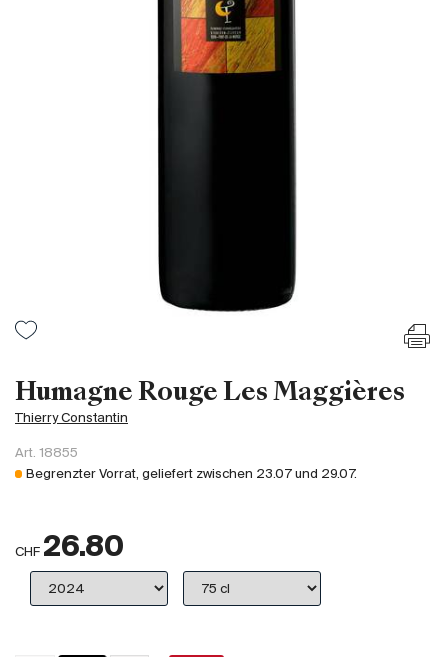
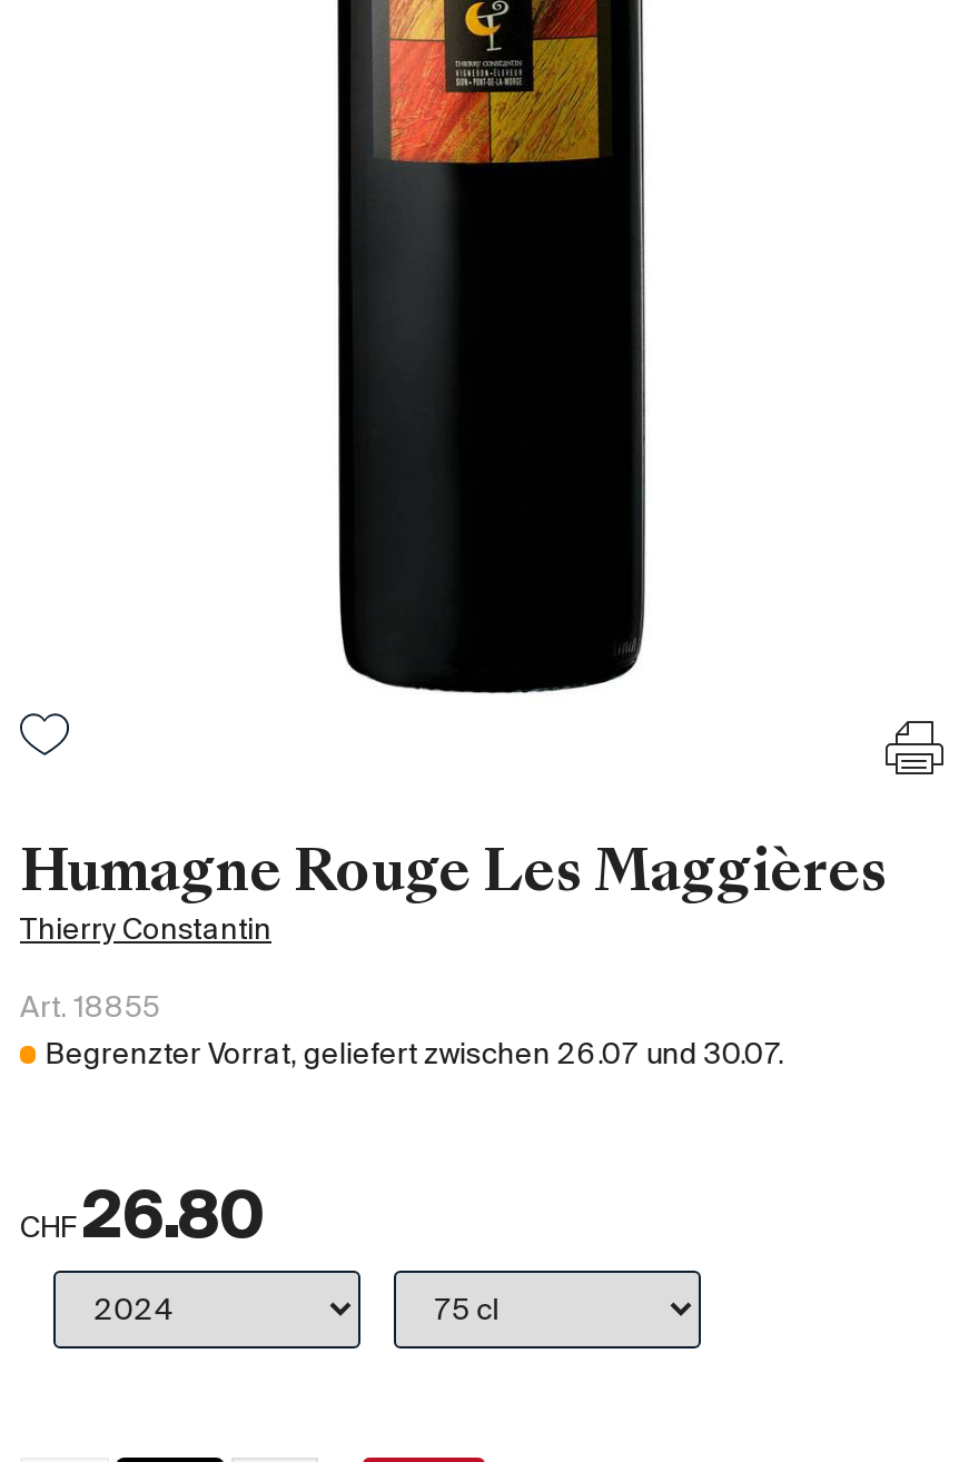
[26,466,357,481] Begrenzter Vorrat, geliefert zwischen 23.07 und 29.07. -> [45,1038,784,1071] Begrenzter Vorrat, geliefert zwischen 26.07 und 30.07.

